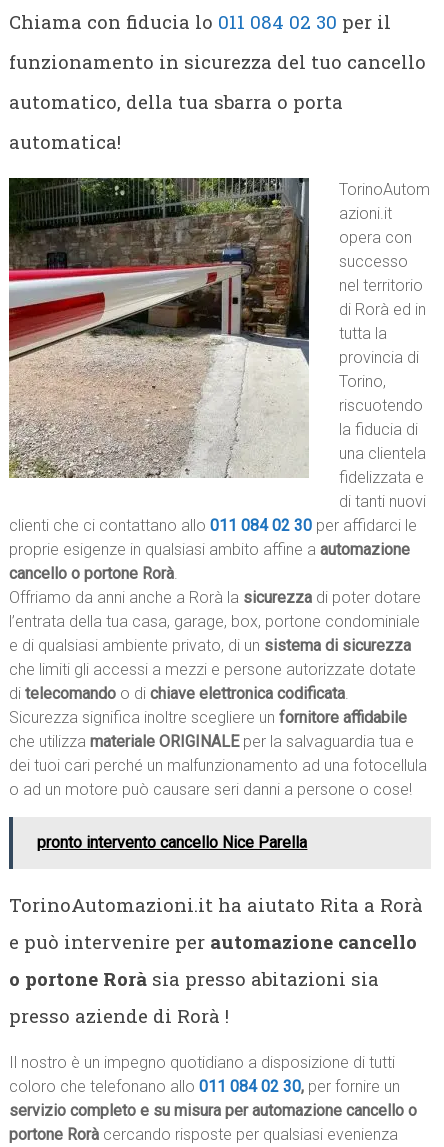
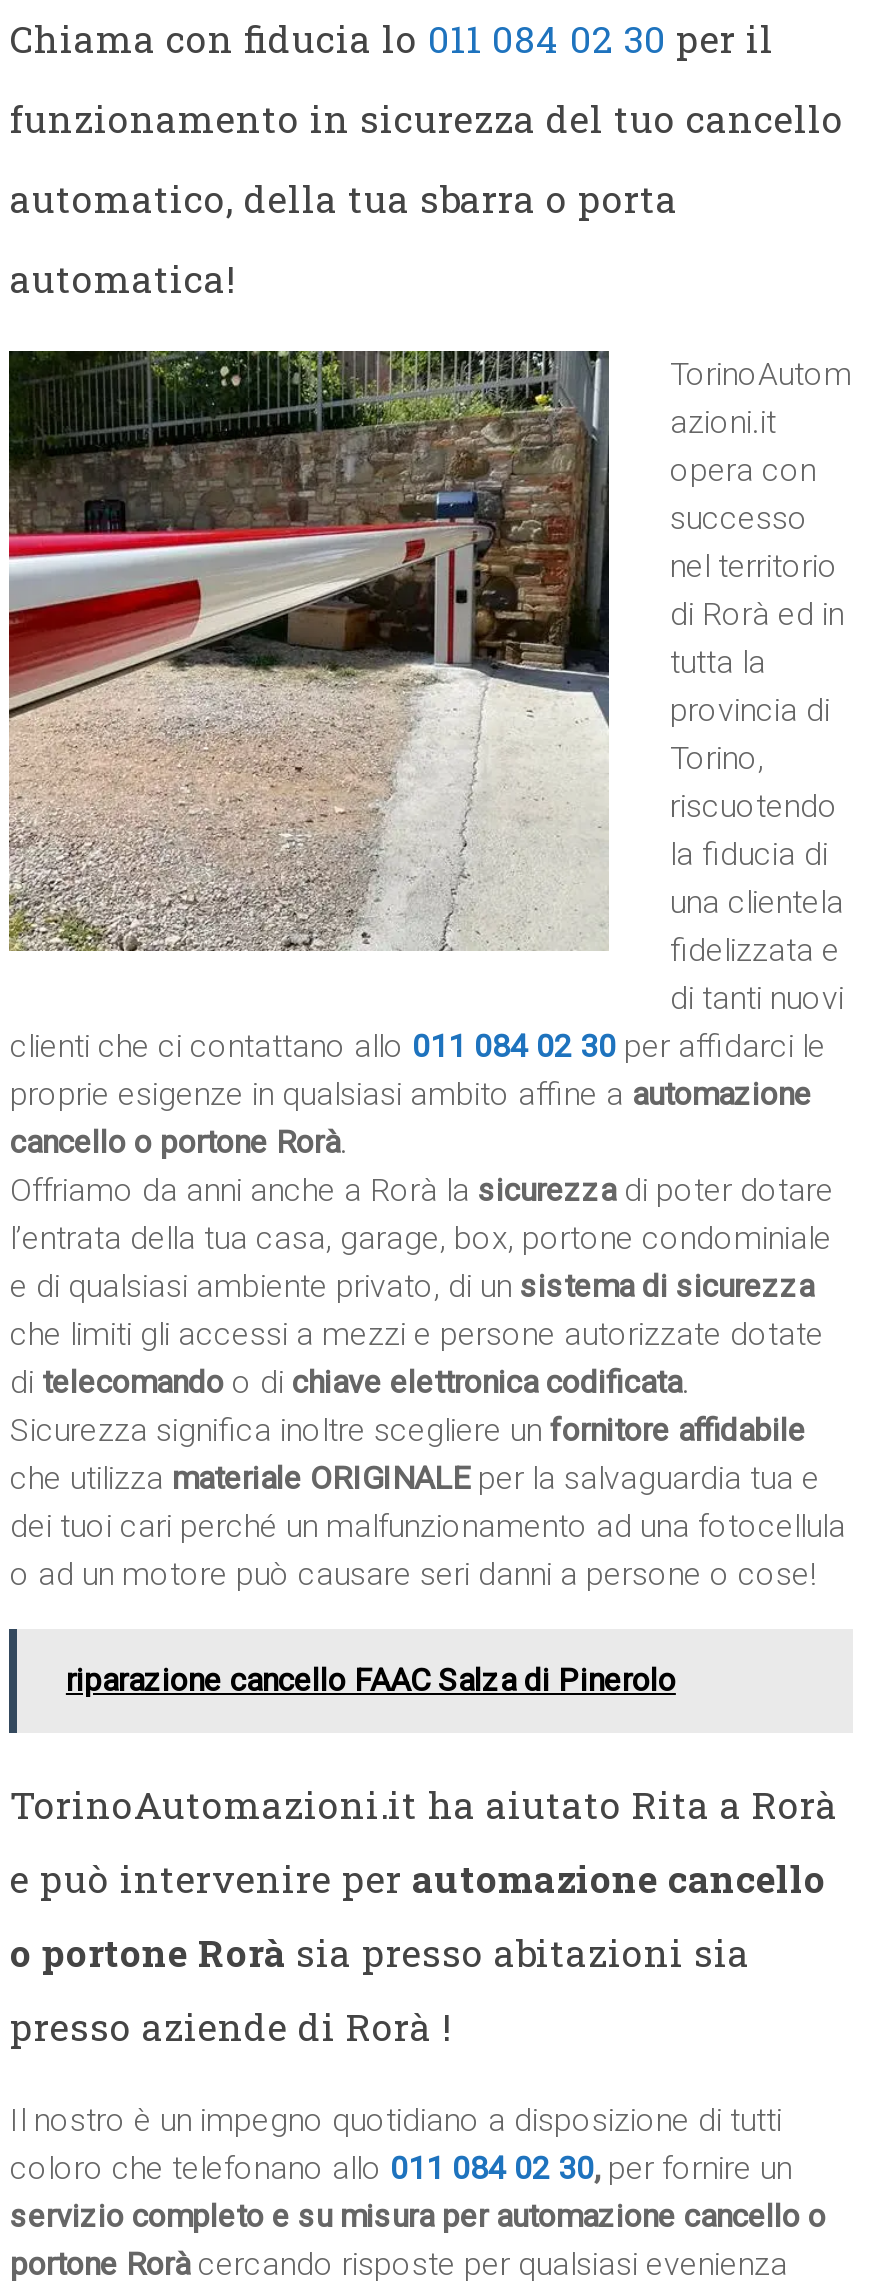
[37,833,307,852] pronto intervento cancello Nice Parella -> [66,1661,676,1699] riparazione cancello FAAC Salza di Pinerolo

